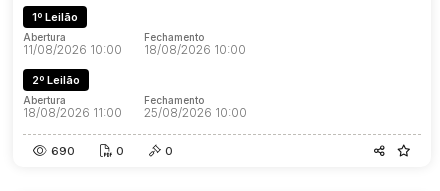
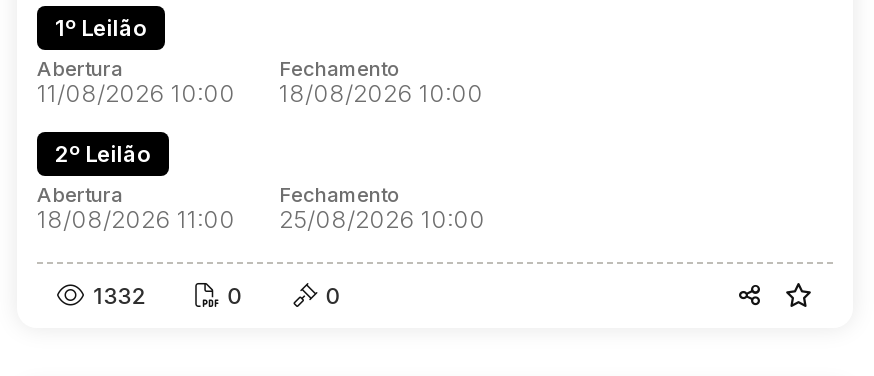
[51,144,75,158] 690 -> [93,282,145,310] 1332

